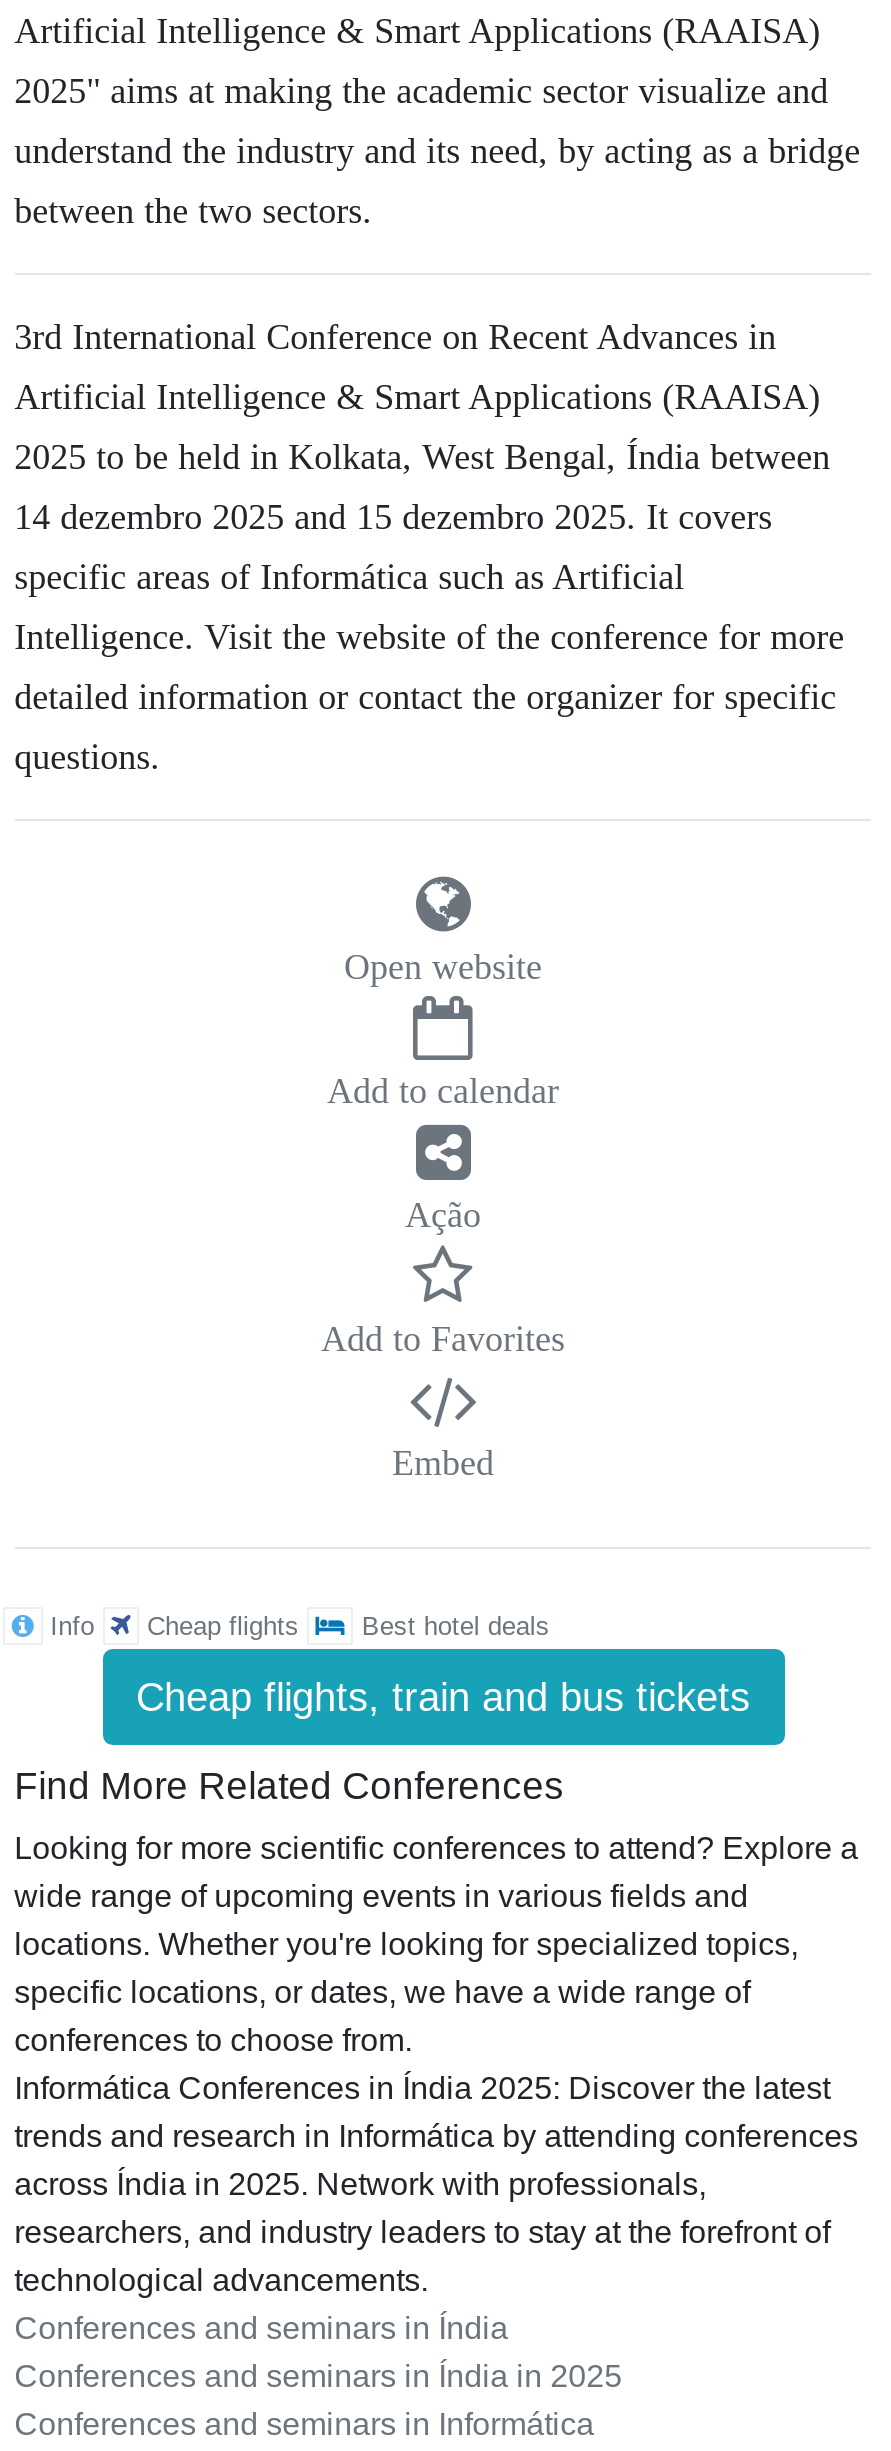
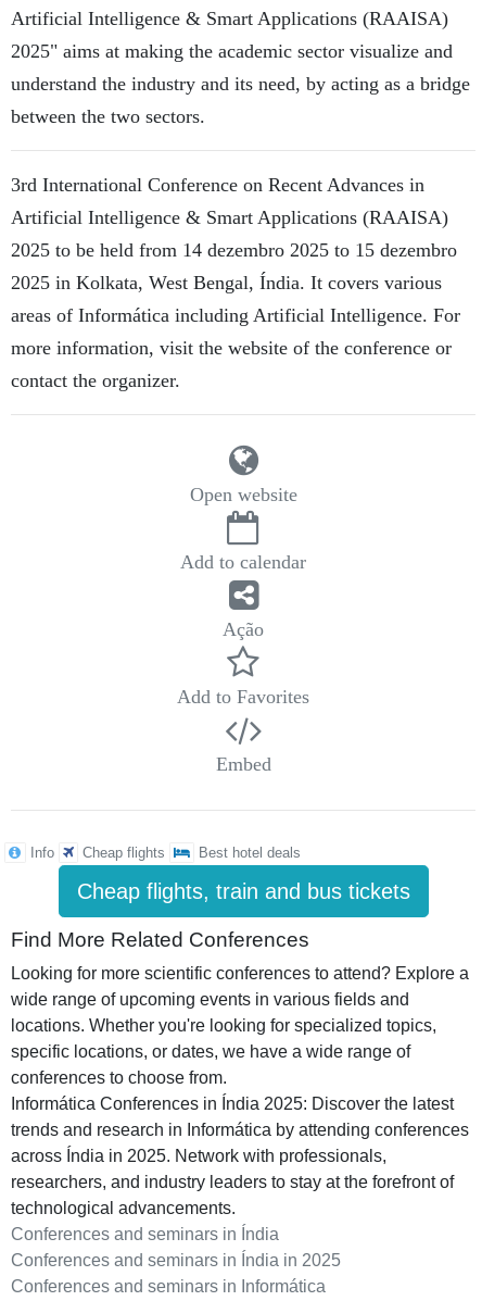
[14,436,844,776] 2025 to be held in Kolkata, West Bengal, Índia between | 14 dezembro 2025 and 15 dezembro 2025. It covers | specific areas of Informática such as Artificial | Intelligence. Visit the website of the conference for more | detailed information or contact the organizer for specific | questions. -> [10,239,460,391] 2025 to be held from 14 dezembro 2025 to 15 dezembro | 2025 in Kolkata, West Bengal, Índia. It covers various | areas of Informática including Artificial Intelligence. For | more information, visit the website of the conference or | contact the organizer.

